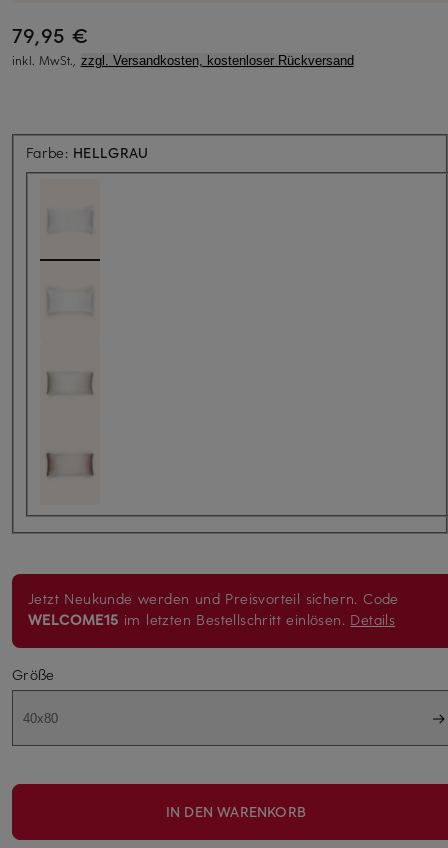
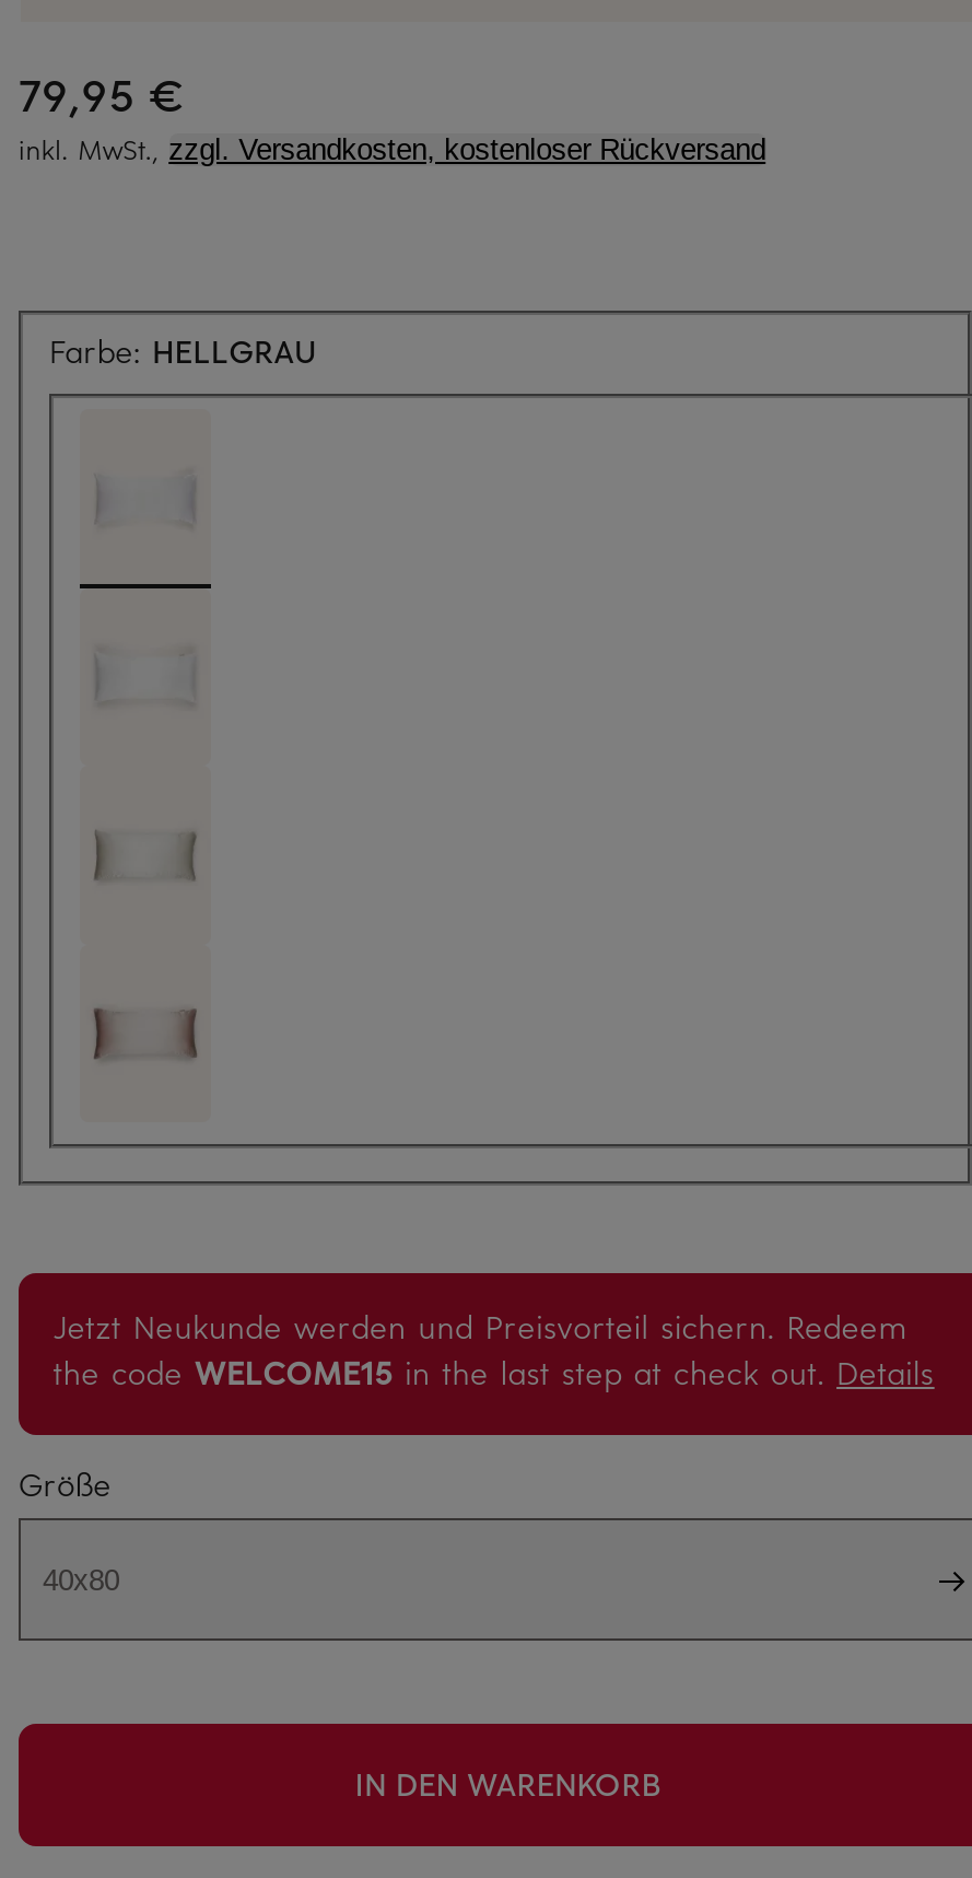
[28,589,399,629] Jetzt Neukunde werden und Preisvorteil sichern. Code | WELCOME15 im letzten Bestellschritt einlösen. Details -> [54,1307,934,1394] Jetzt Neukunde werden und Preisvorteil sichern. Redeem | the code WELCOME15 in the last step at check out. Details

